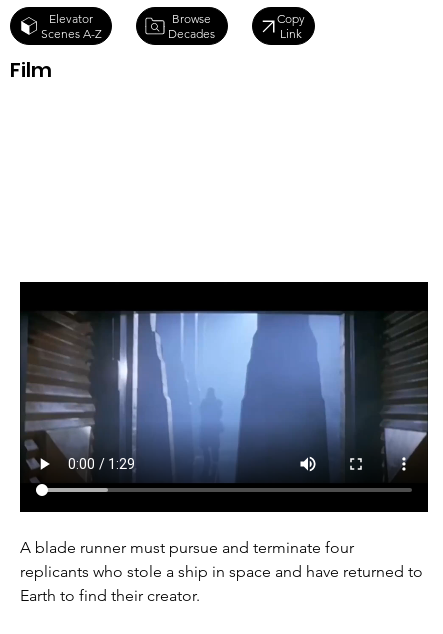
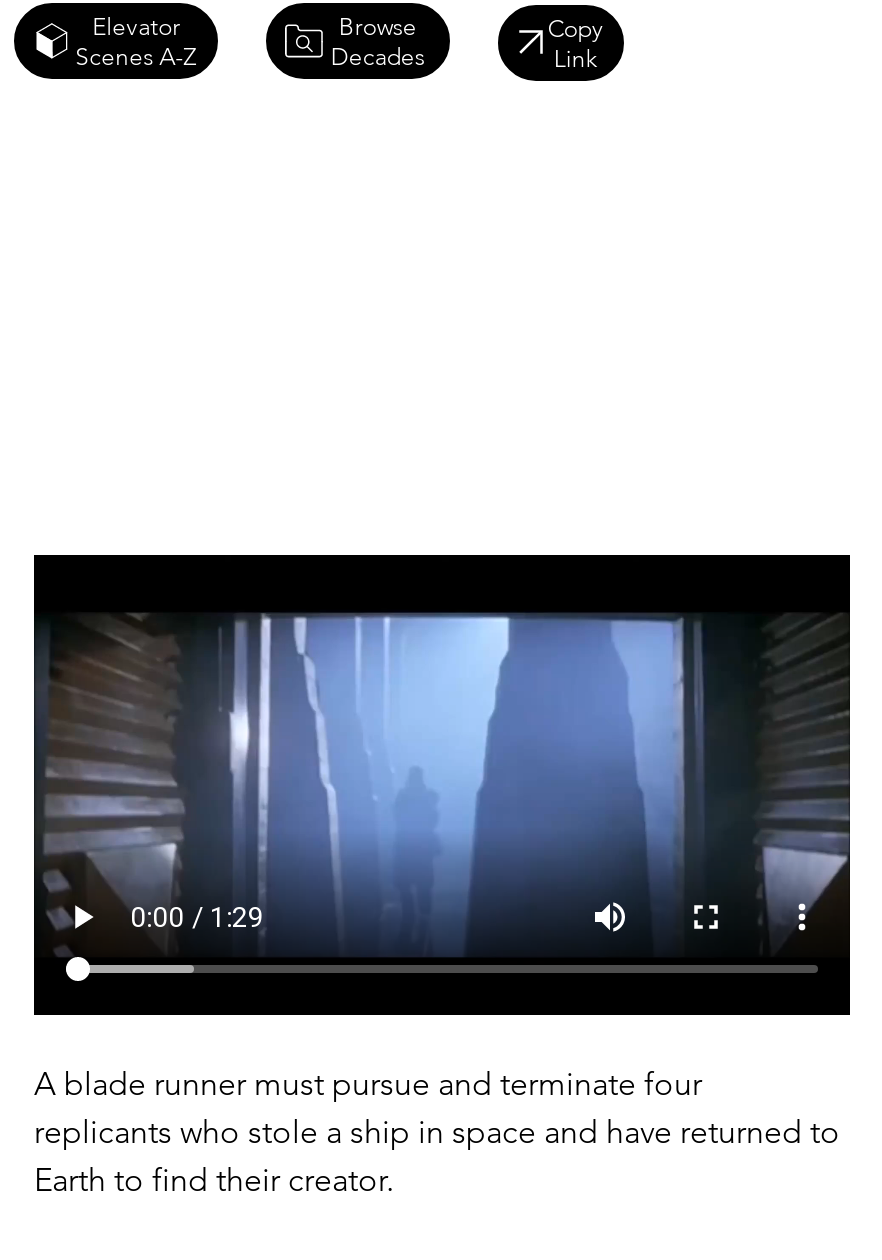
[10,56,52,84] Film -> none

